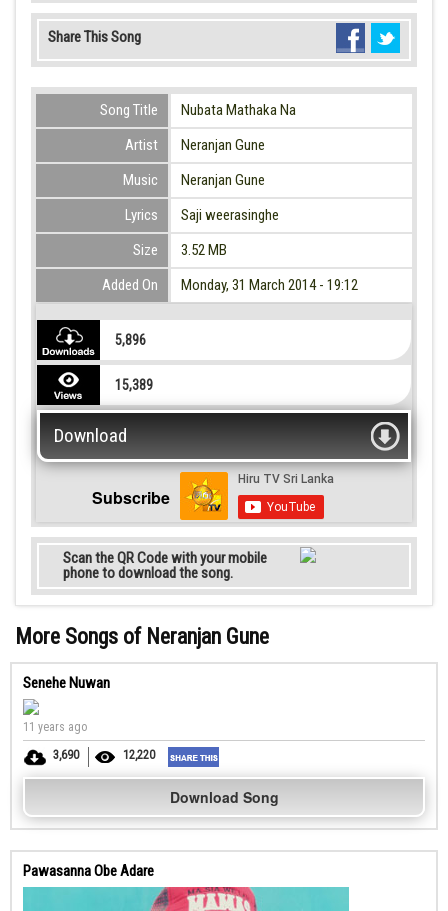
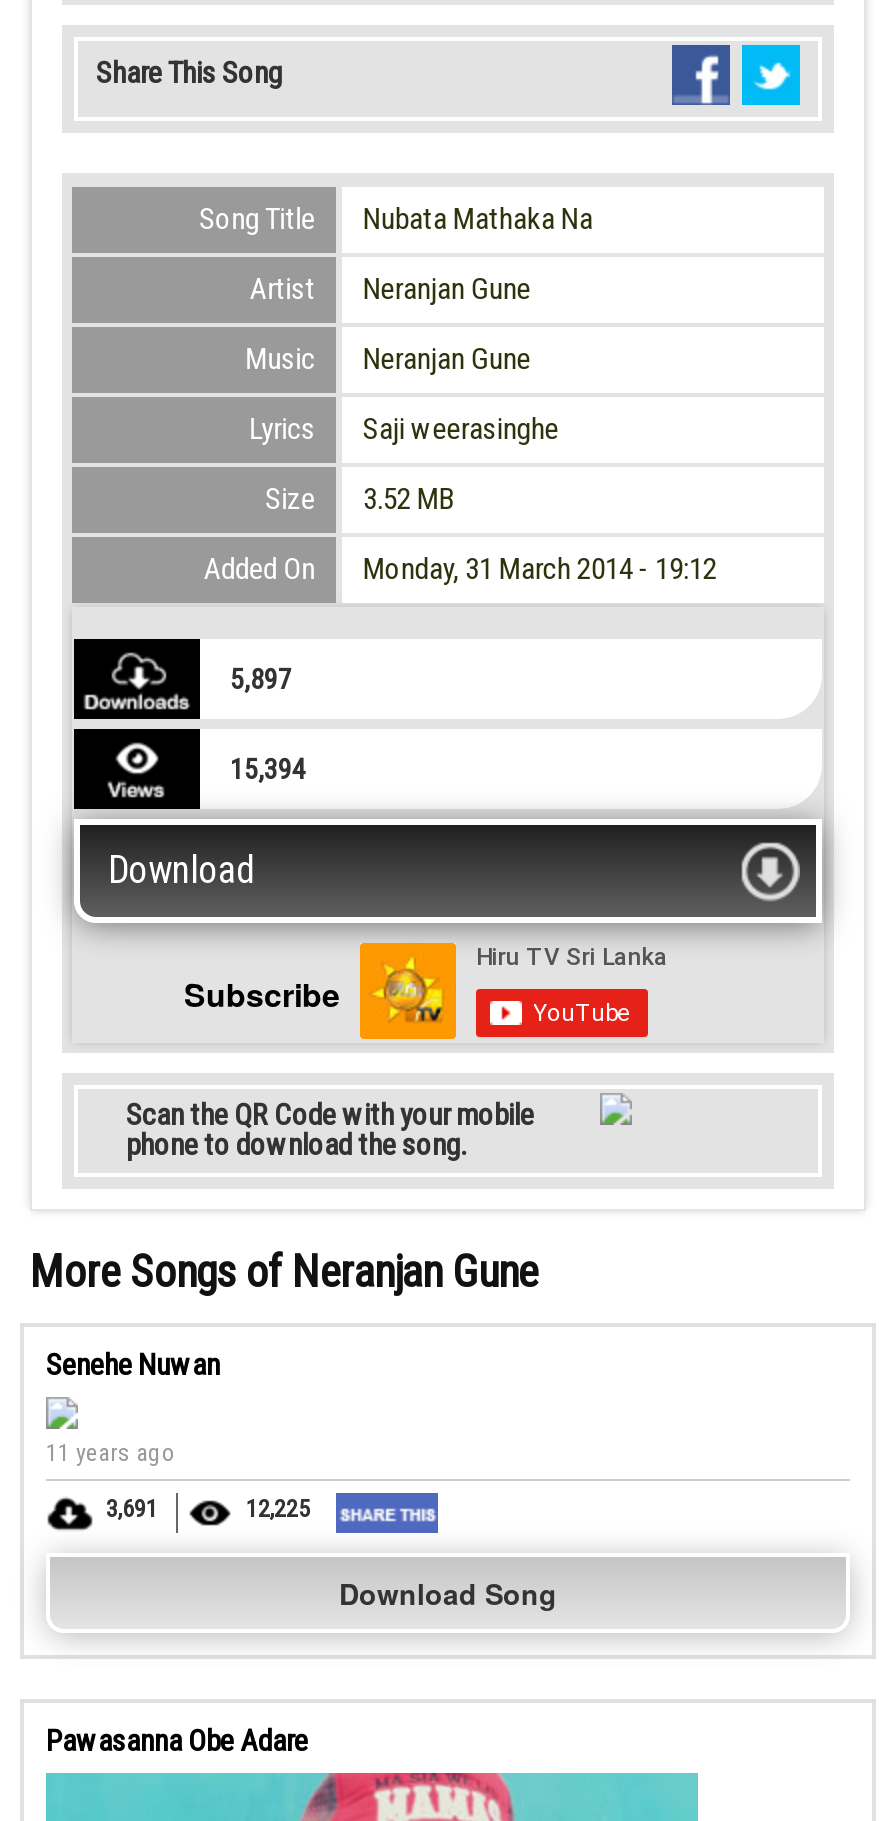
[115,332,146,348] 5,896 -> [230,663,292,695] 5,897
[115,377,153,393] 15,389 -> [230,753,306,785] 15,394
[53,748,79,762] 3,690 -> [106,1495,158,1523] 3,691
[123,748,155,762] 12,220 -> [246,1495,310,1523] 12,225

